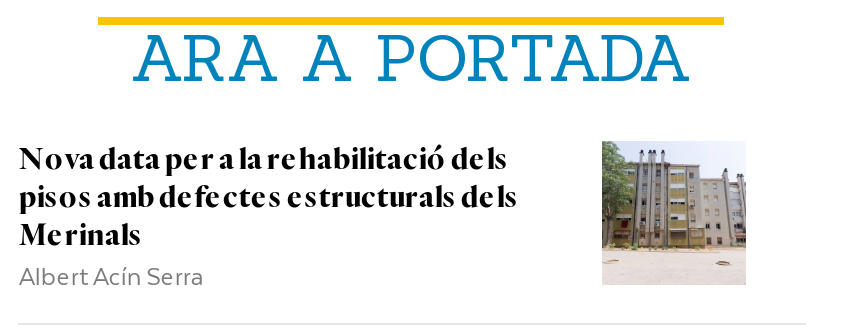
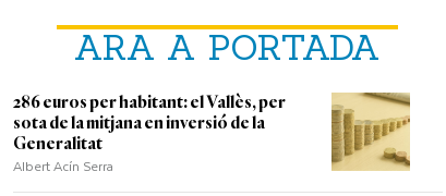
[19,143,519,251] Nova data per a la rehabilitació dels | pisos amb defectes estructurals dels | Merinals -> [14,94,286,152] 286 euros per habitant: el Vallès, per | sota de la mitjana en inversió de la | Generalitat
[600,139,748,283] [image] -> [330,91,411,171] [image]

